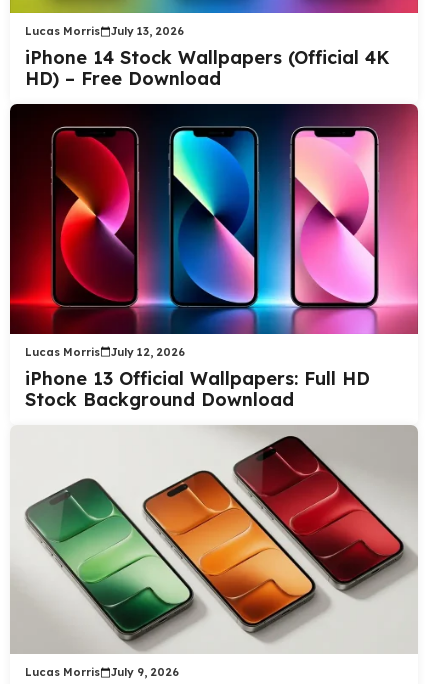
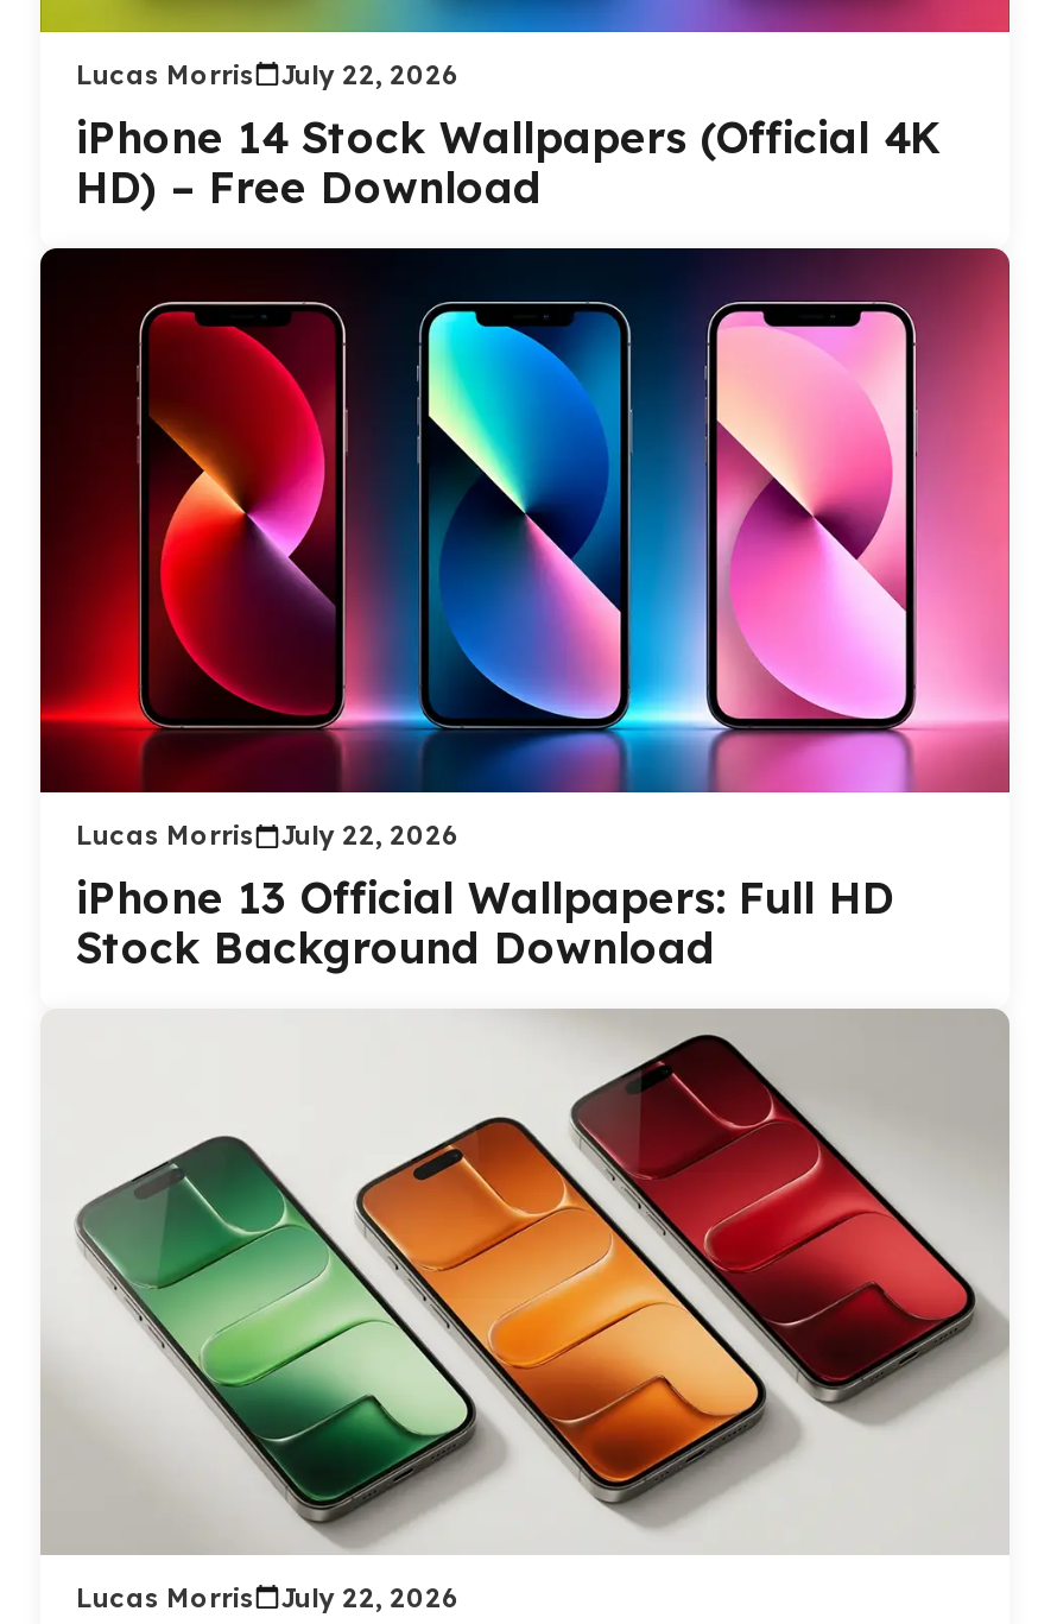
[25,24,184,38] Lucas Morris July 13, 2026 -> [76,57,458,90] Lucas Morris July 22, 2026
[25,344,185,358] Lucas Morris July 12, 2026 -> [76,819,458,852] Lucas Morris July 22, 2026
[25,665,179,679] Lucas Morris July 9, 2026 -> [76,1580,458,1613] Lucas Morris July 22, 2026

